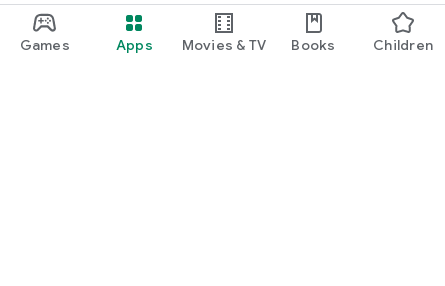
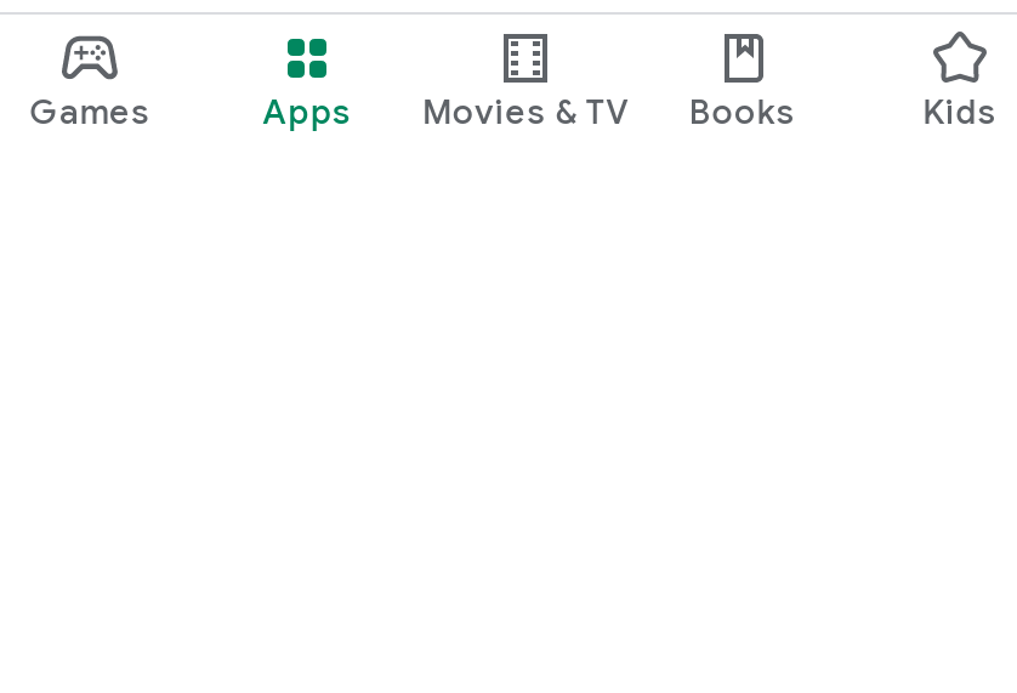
[373,35,433,53] Children -> [923,89,998,132] Kids

